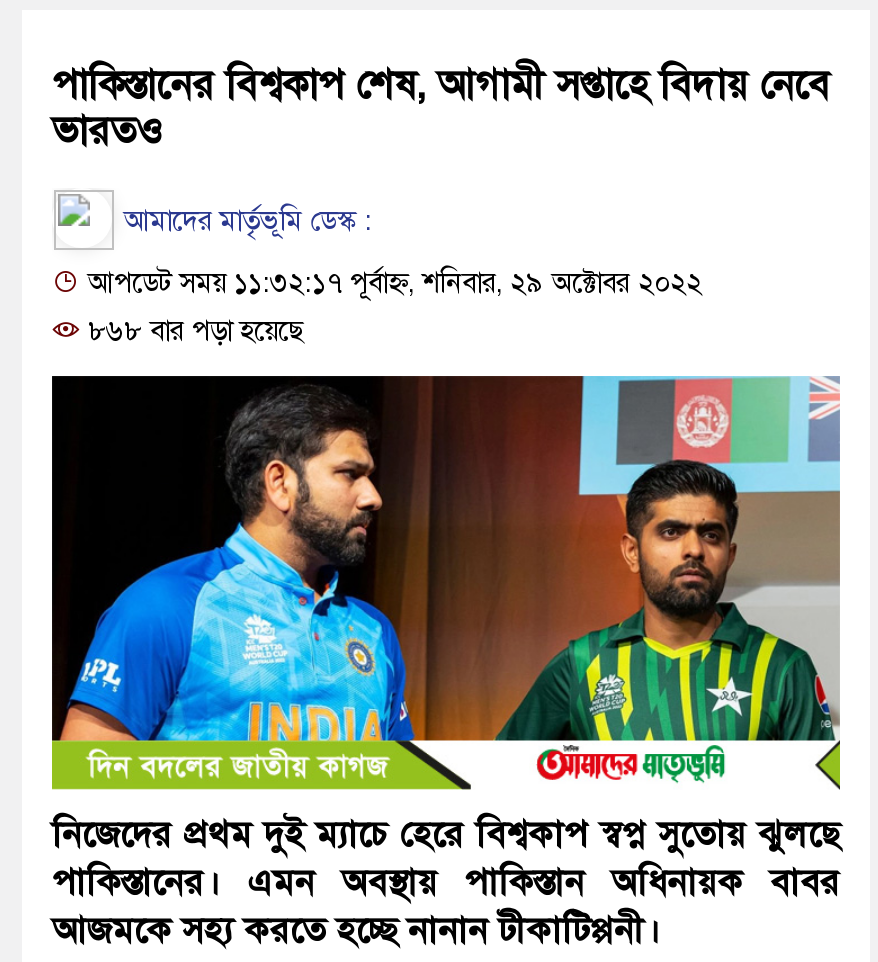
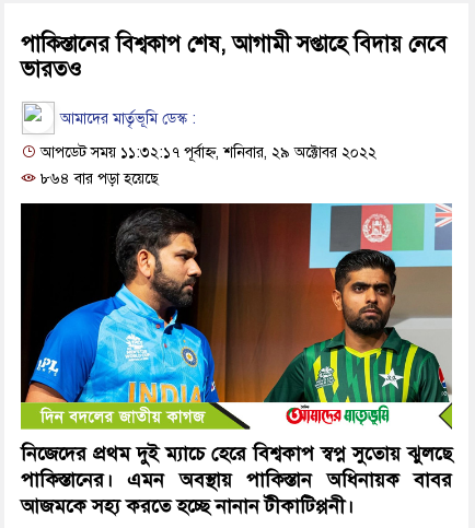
[80,314,304,348] ৮৬৮ বার পড়া হয়েছে -> [36,169,159,188] ৮৬৪ বার পড়া হয়েছে

